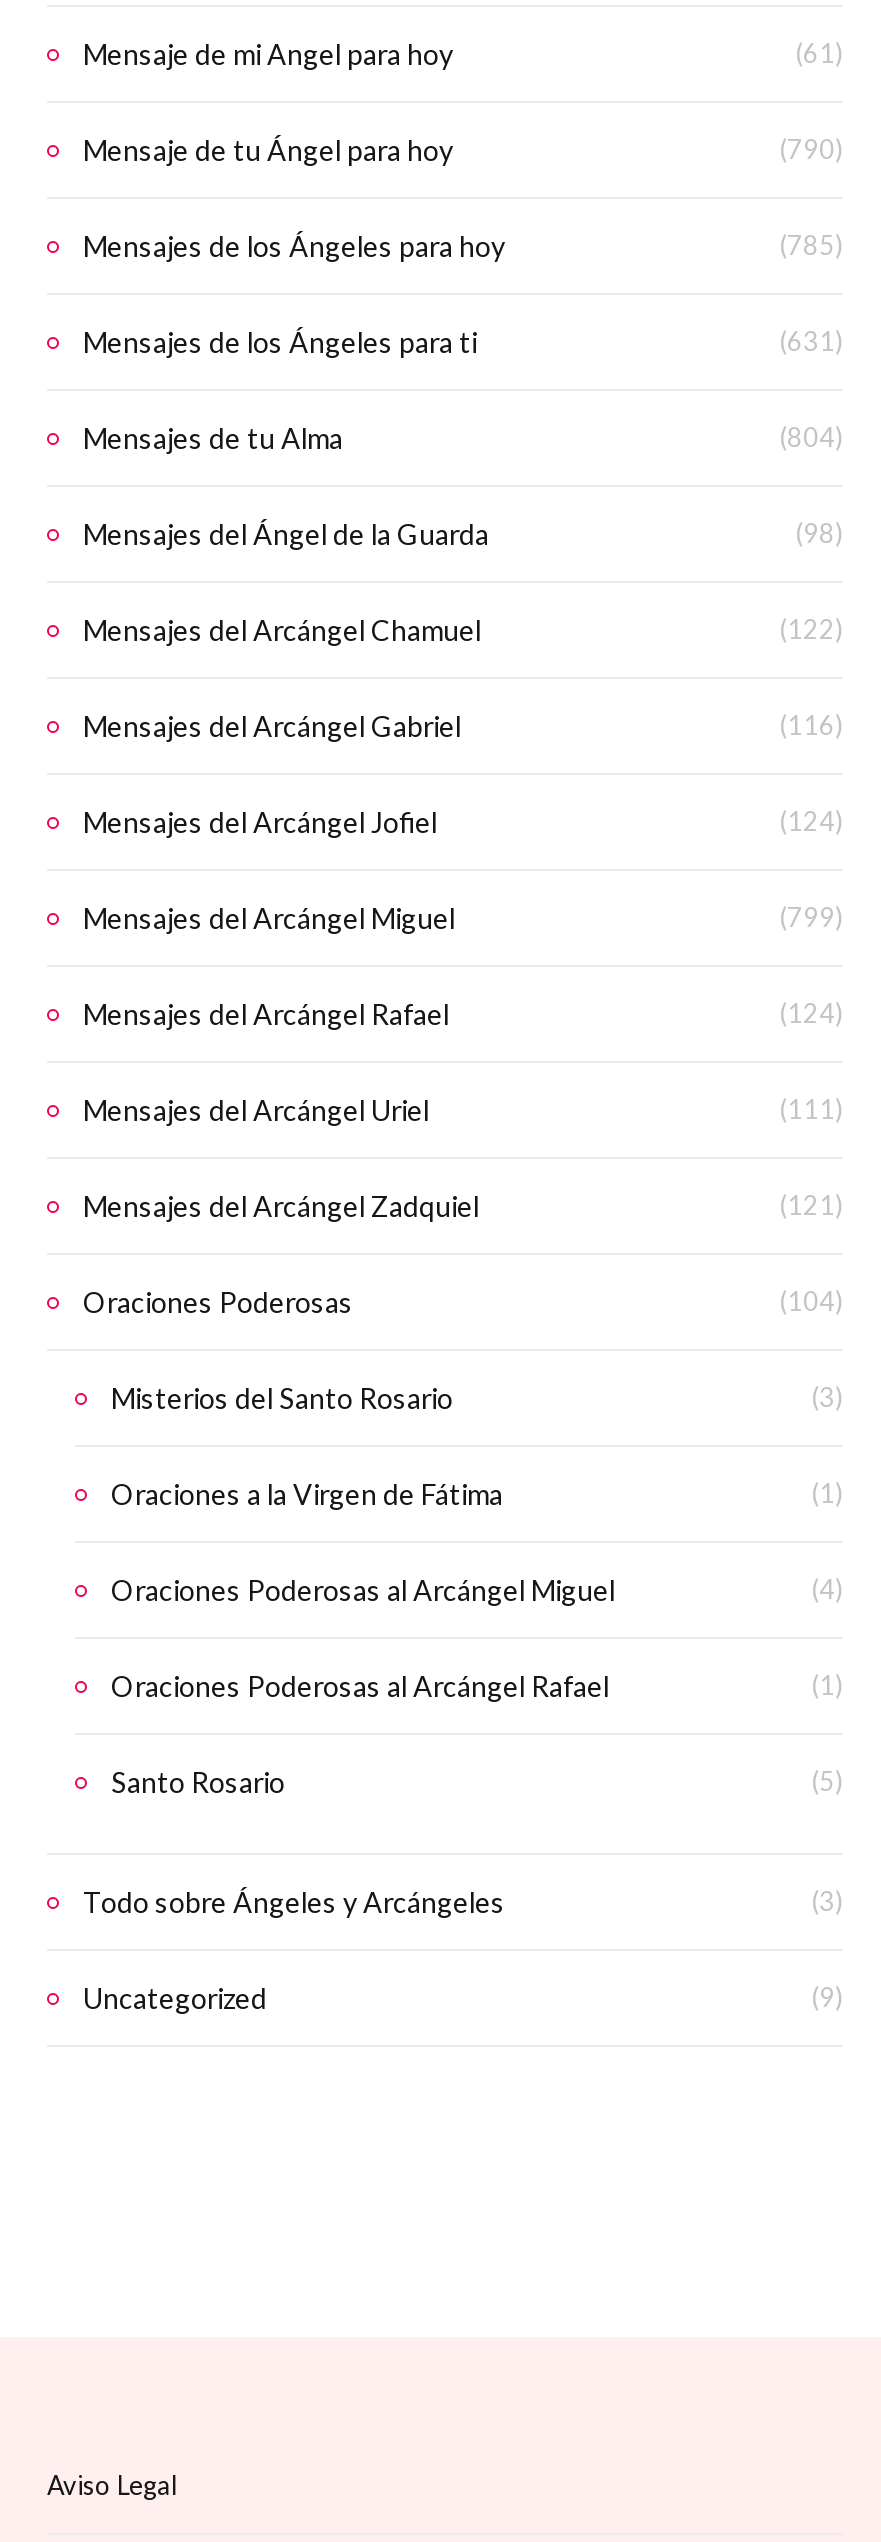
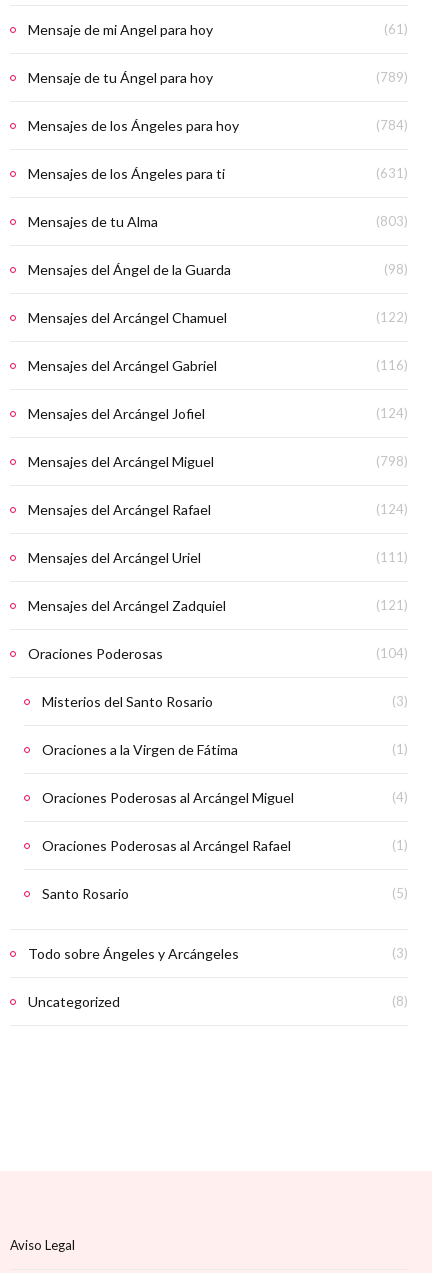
[779,133,843,165] (790) -> [376,69,408,85] (789)
[779,229,843,261] (785) -> [376,117,408,133] (784)
[779,421,843,453] (804) -> [376,213,408,229] (803)
[779,901,843,933] (799) -> [376,453,408,469] (798)
[811,1981,843,2013] (9) -> [392,993,408,1009] (8)

